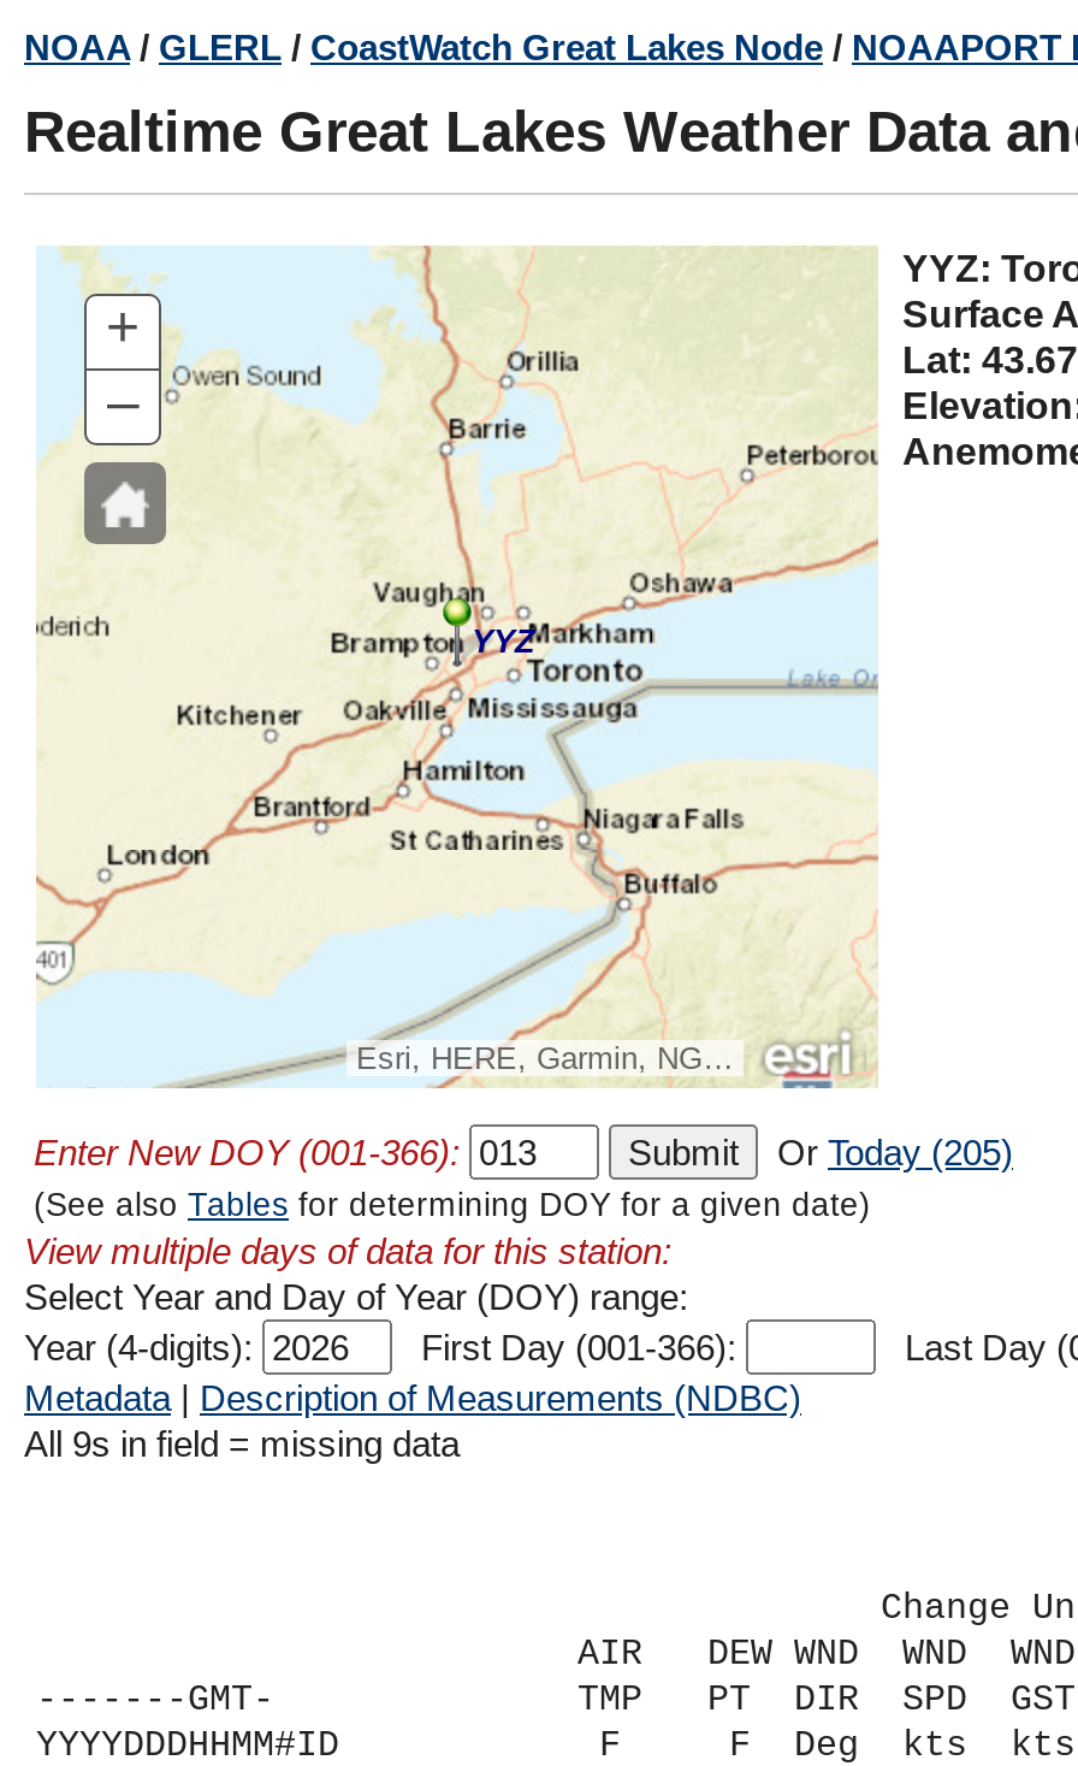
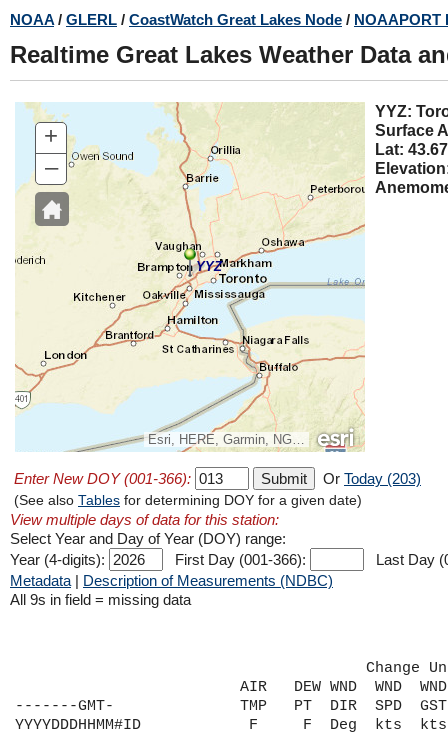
[758,1132,1013,1173] Or Today (205) -> [315,470,421,487] Or Today (203)

